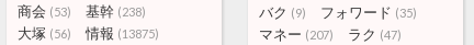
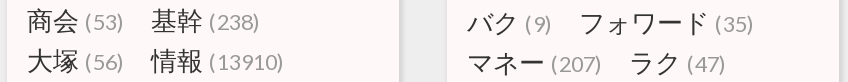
[18,24,159,42] 大塚 (56) 情報 (13875) -> [27,44,285,76] 大塚 (56) 情報 (13910)

